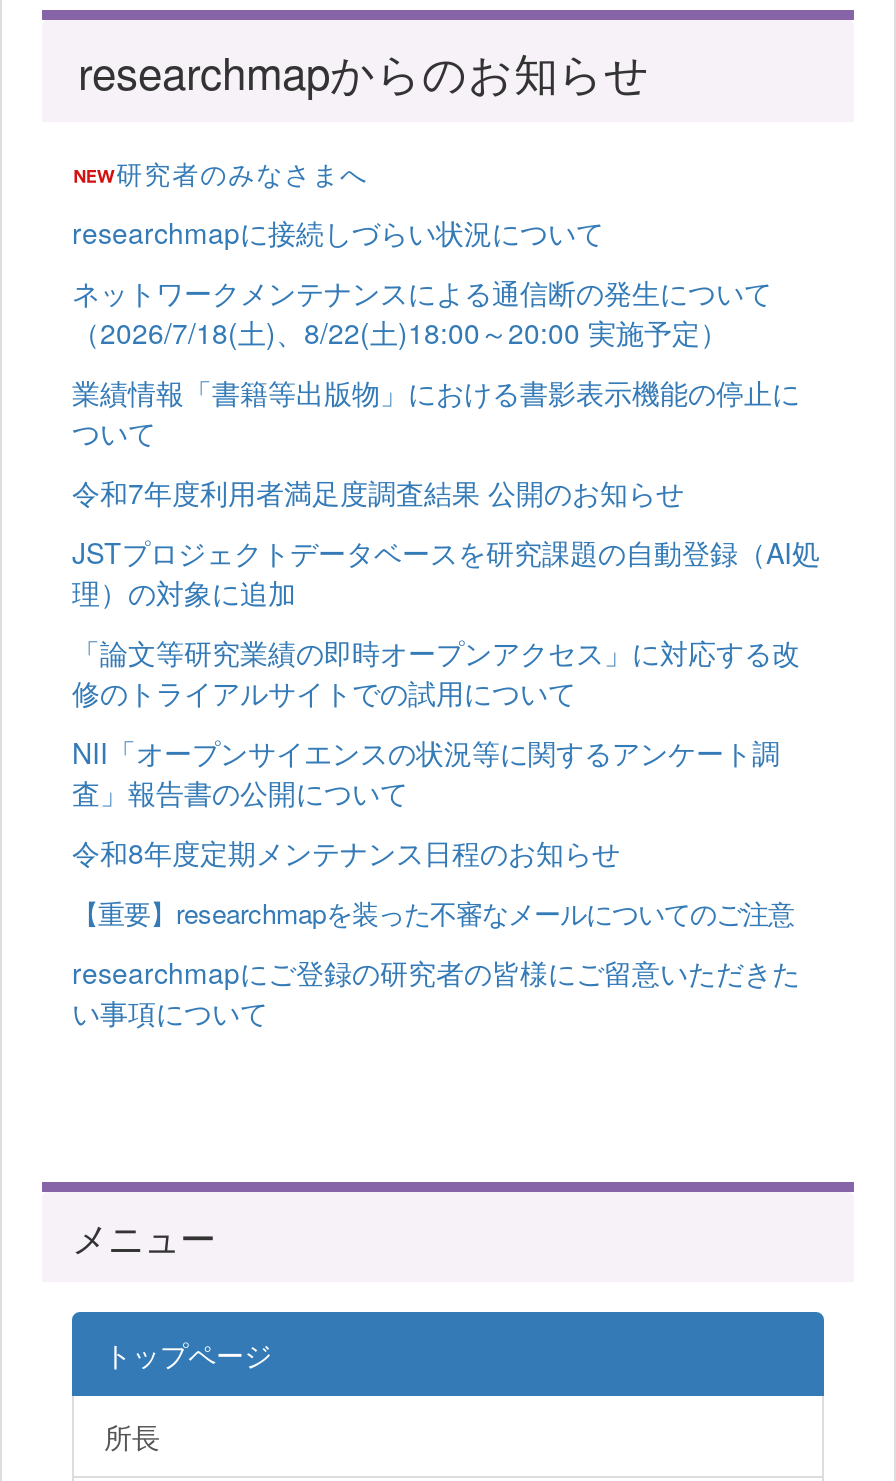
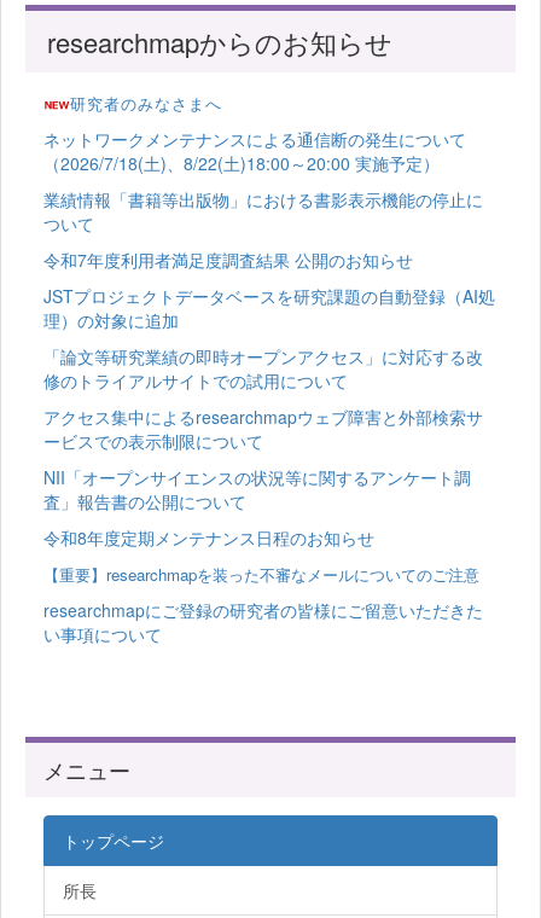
[72,213,604,253] researchmapに接続しづらい状況について -> none
moved [72,273,820,713] -> [43,127,495,393]: ネットワークメンテナンスによる通信断の発生について | （2026/7/18(土)、8/22(土)18:00～20:00 実施予定） | 業績情報「書籍等出版物」における書影表示機能の停止に | ... | 「論文等研究業績の即時オープンアクセス」に対応する改 | 修のトライアルサイトでの試用について
none -> [43,405,483,454] アクセス集中によるresearchmapウェブ障害と外部検索サ | ービスでの表示制限について

